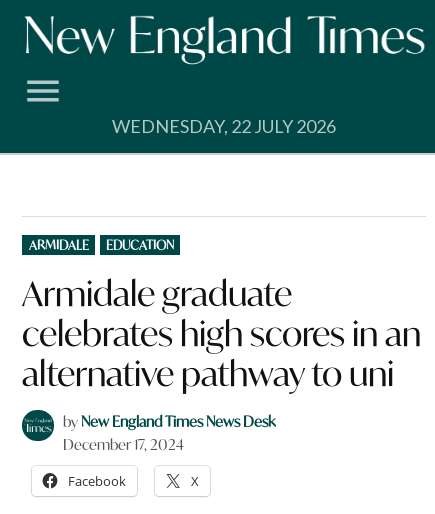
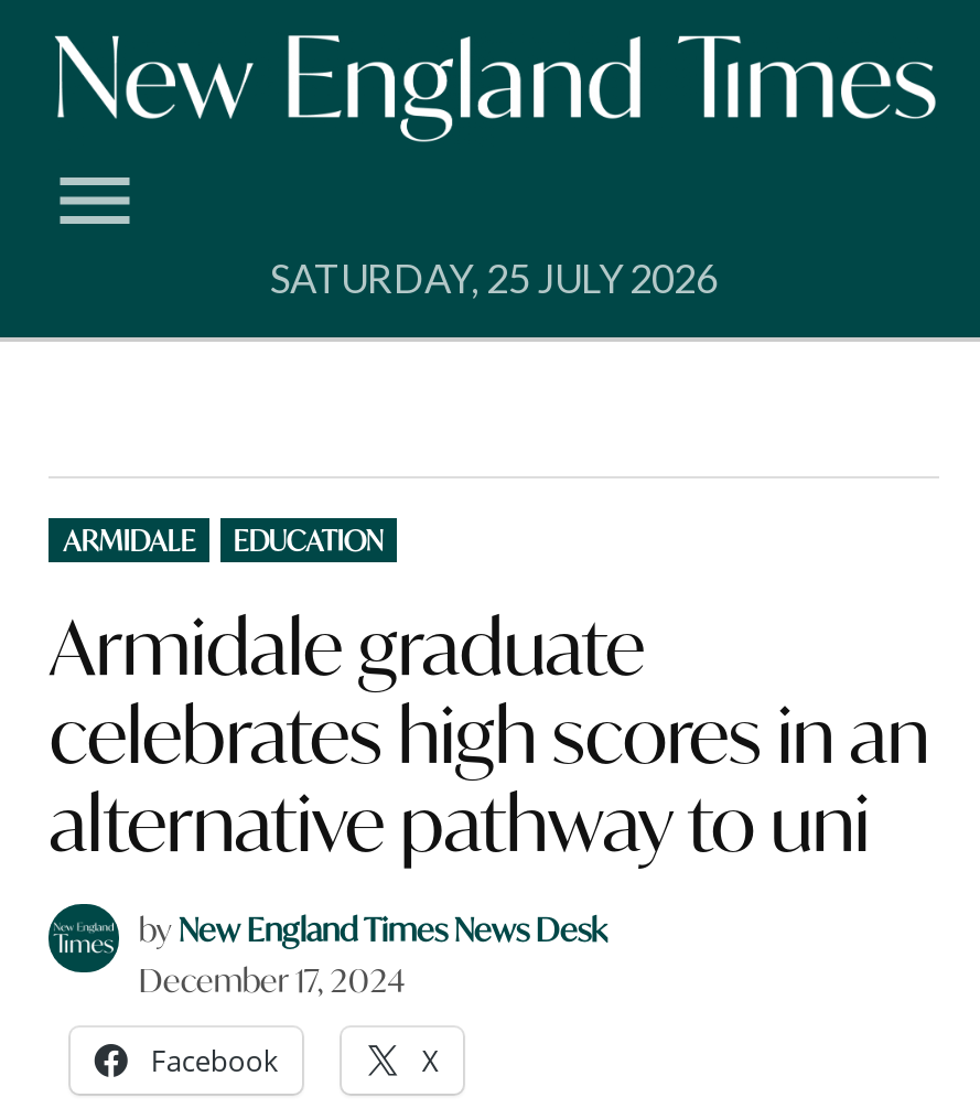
[112,115,336,137] WEDNESDAY, 22 JULY 2026 -> [270,253,718,301] SATURDAY, 25 JULY 2026

